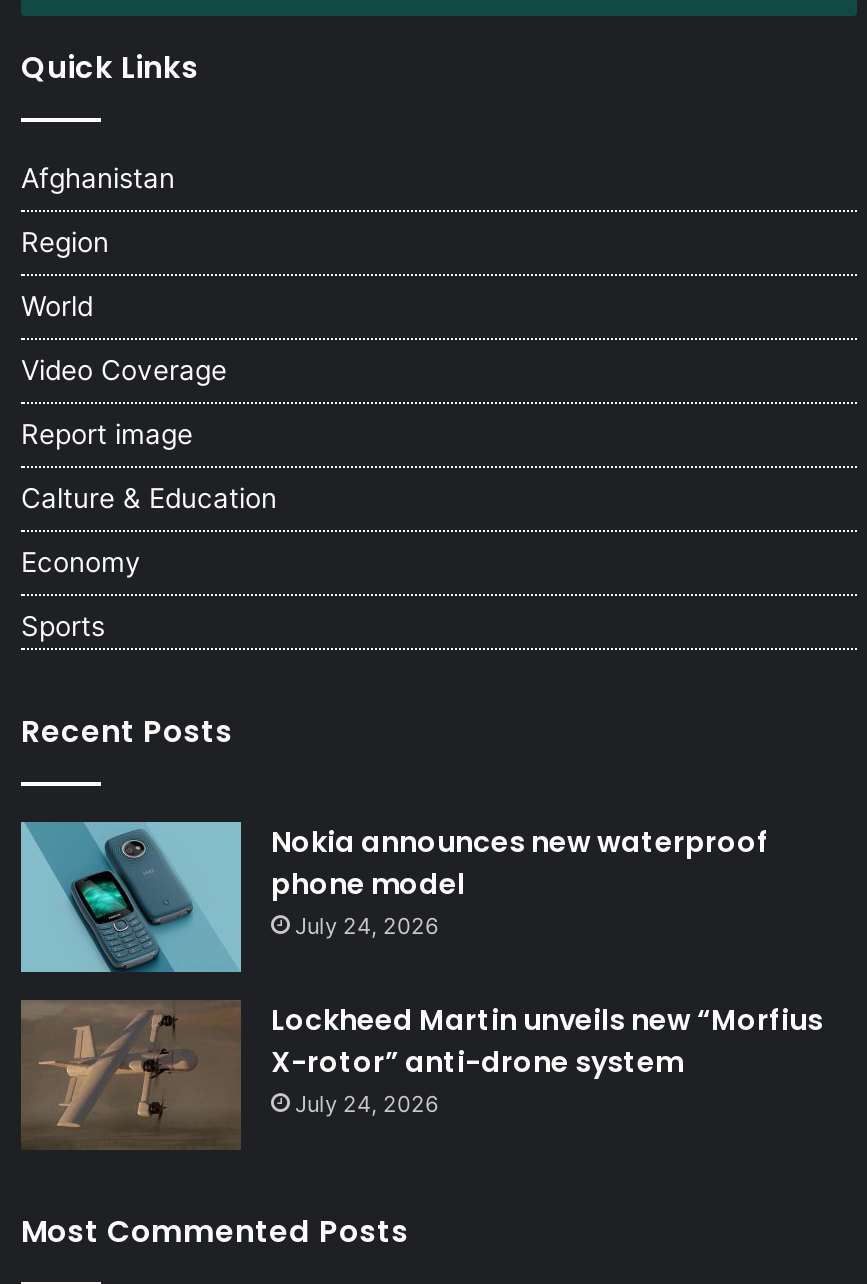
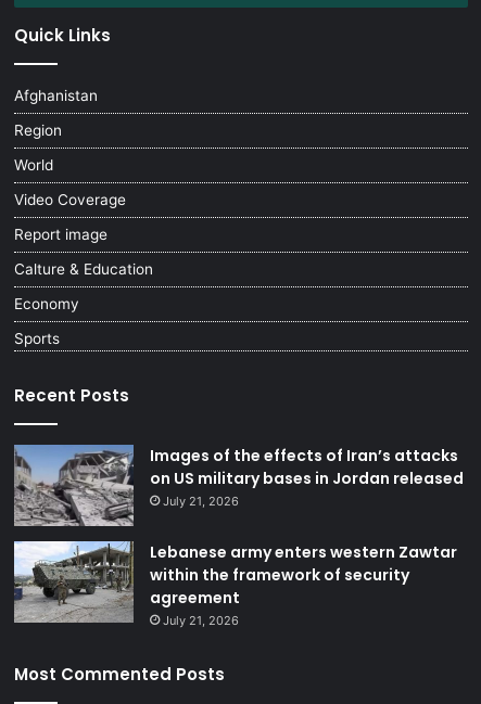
[19,821,769,974] [image] | Nokia announces new waterproof | phone model | July 24, 2026 -> [13,444,464,527] [image] | Images of the effects of Iran’s attacks | on US military bases in Jordan released | July 21, 2026
[21,999,823,1150] [image] | Lockheed Martin unveils new “Morfius | X-rotor” anti-drone system | July 24, 2026 -> [13,540,457,628] [image] | Lebanese army enters western Zawtar | within the framework of security | agreement | July 21, 2026

